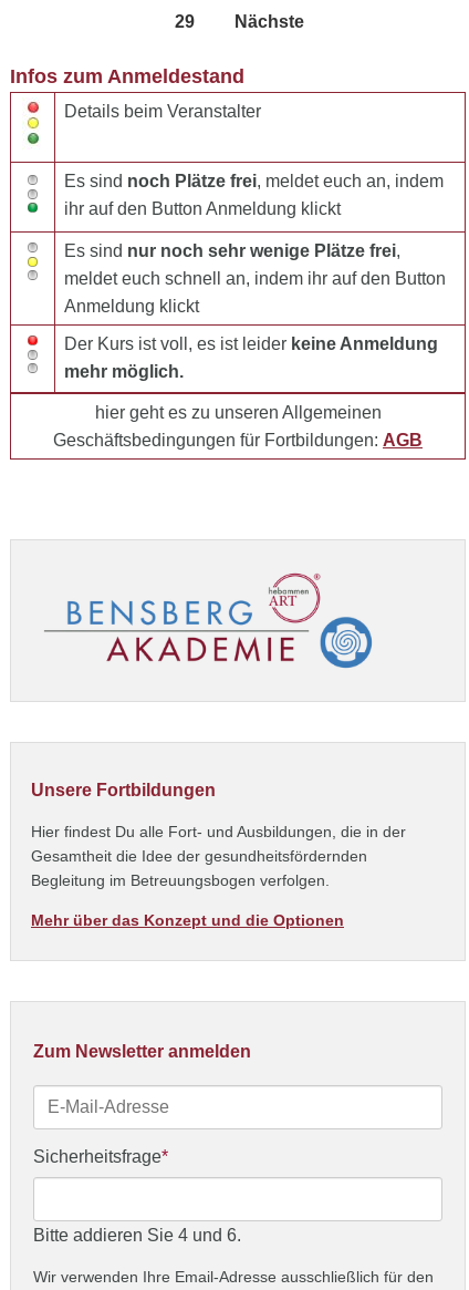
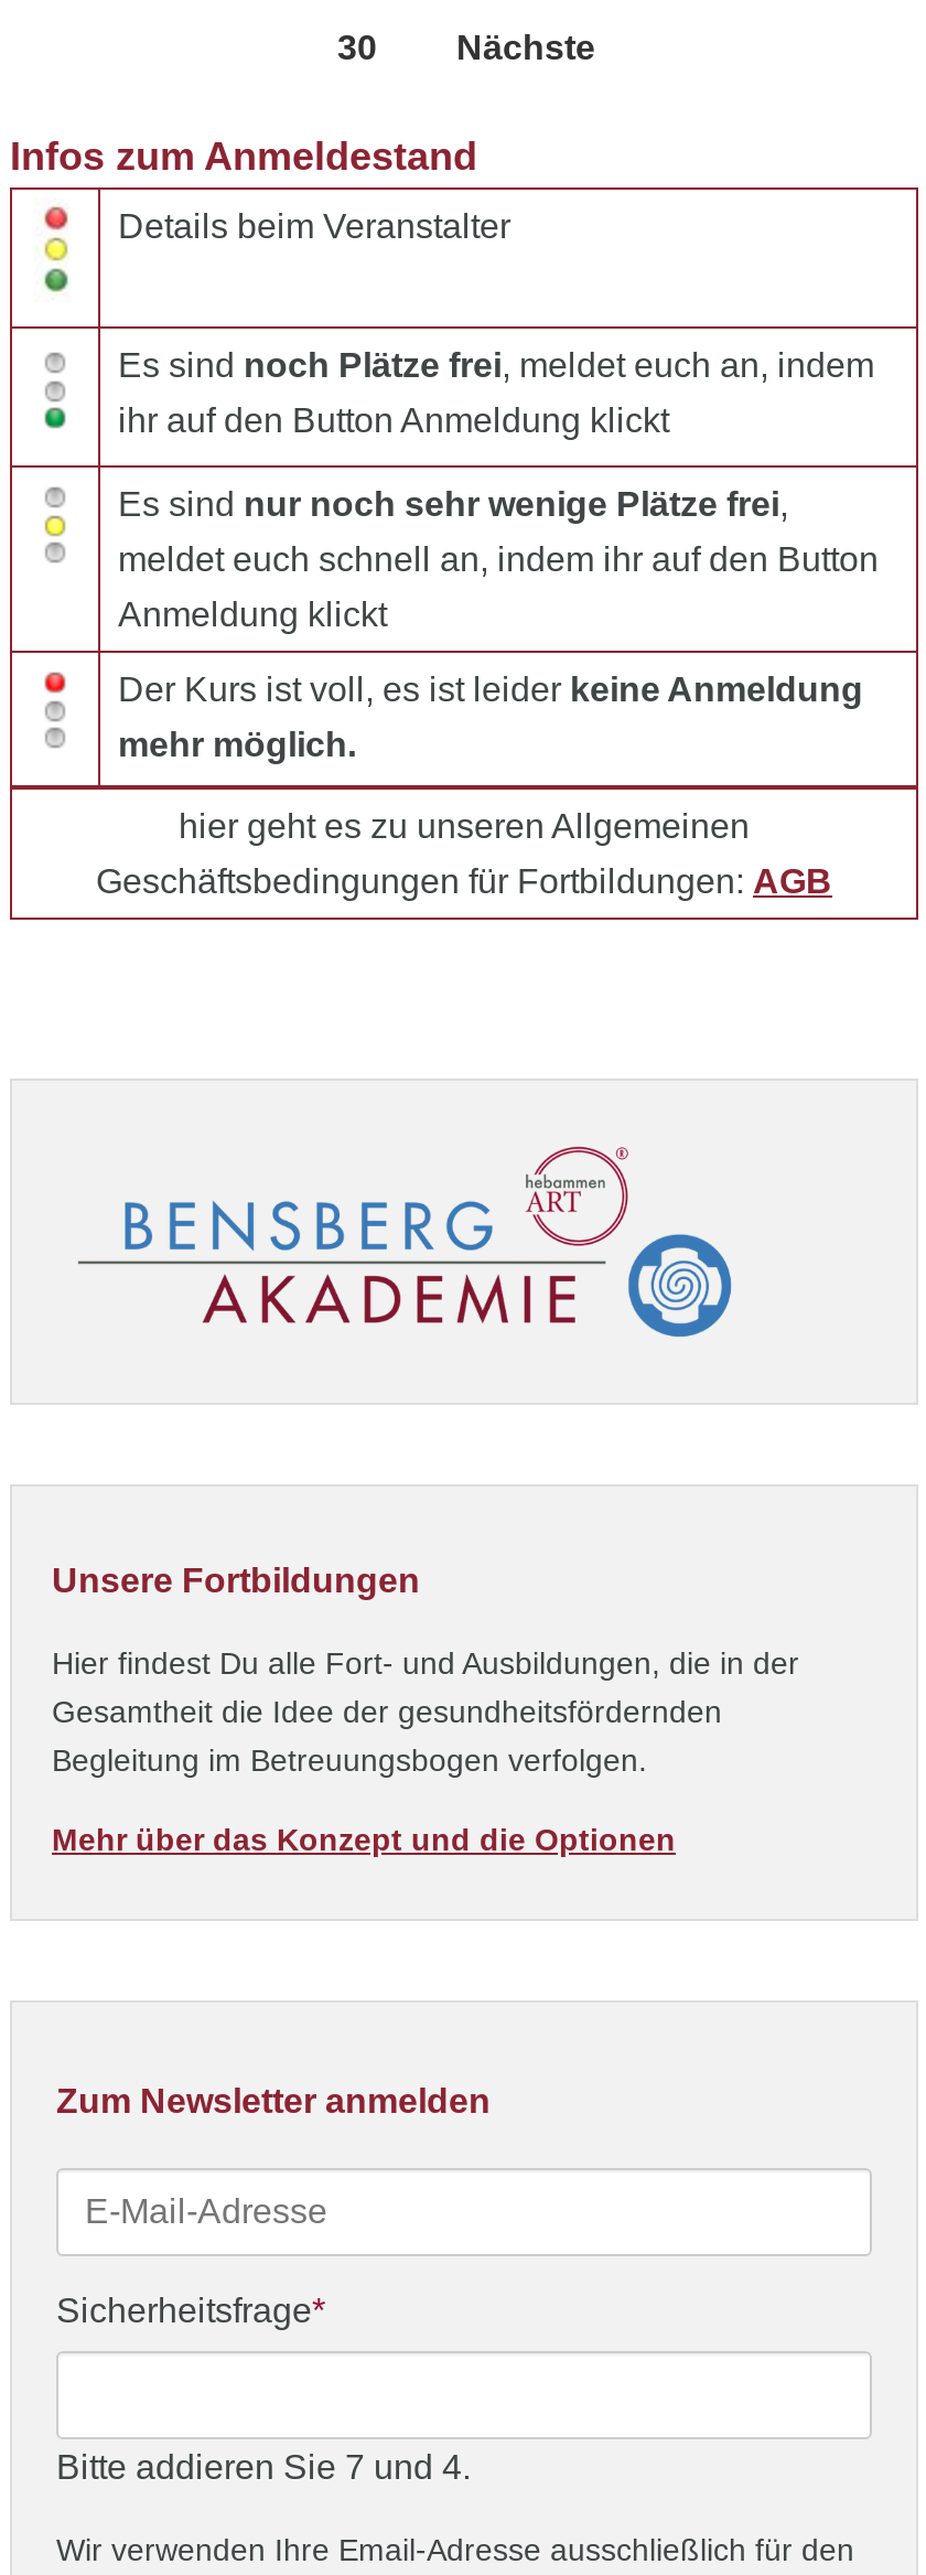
[174,13,194,31] 29 -> [337,29,377,67] 30
[33,1226,241,1245] Bitte addieren Sie 4 und 6. -> [56,2448,471,2485] Bitte addieren Sie 7 und 4.

